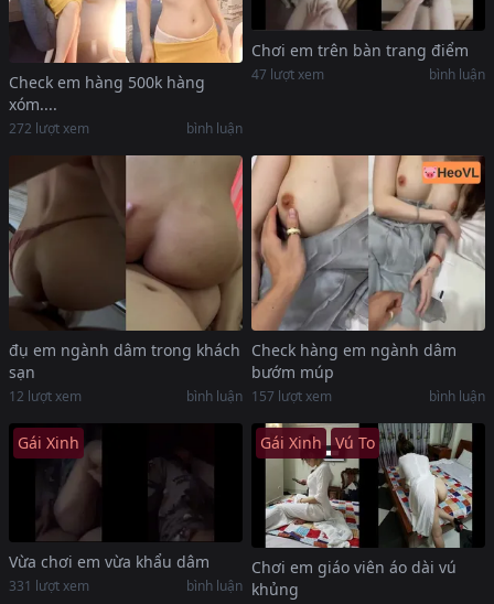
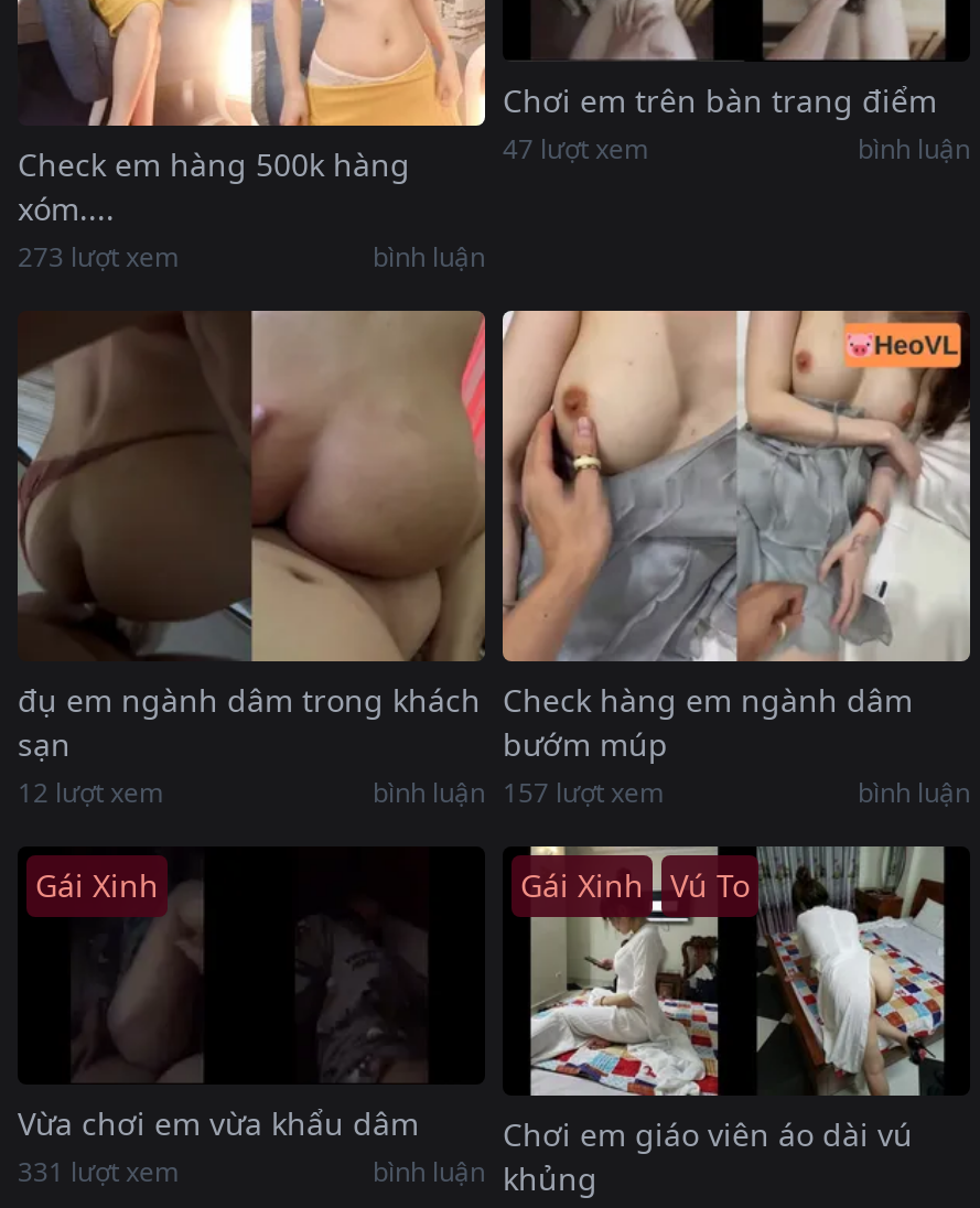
[9,119,89,138] 272 lượt xem -> [18,239,179,276] 273 lượt xem

